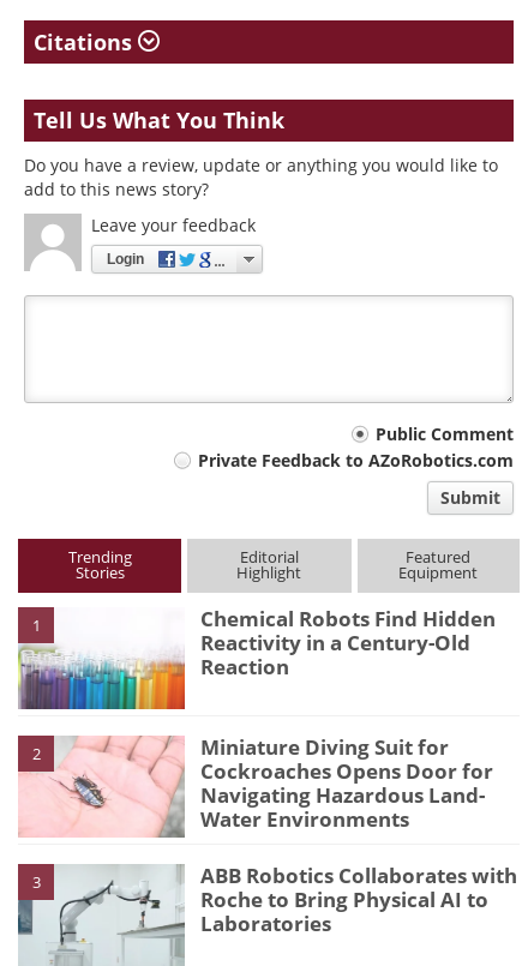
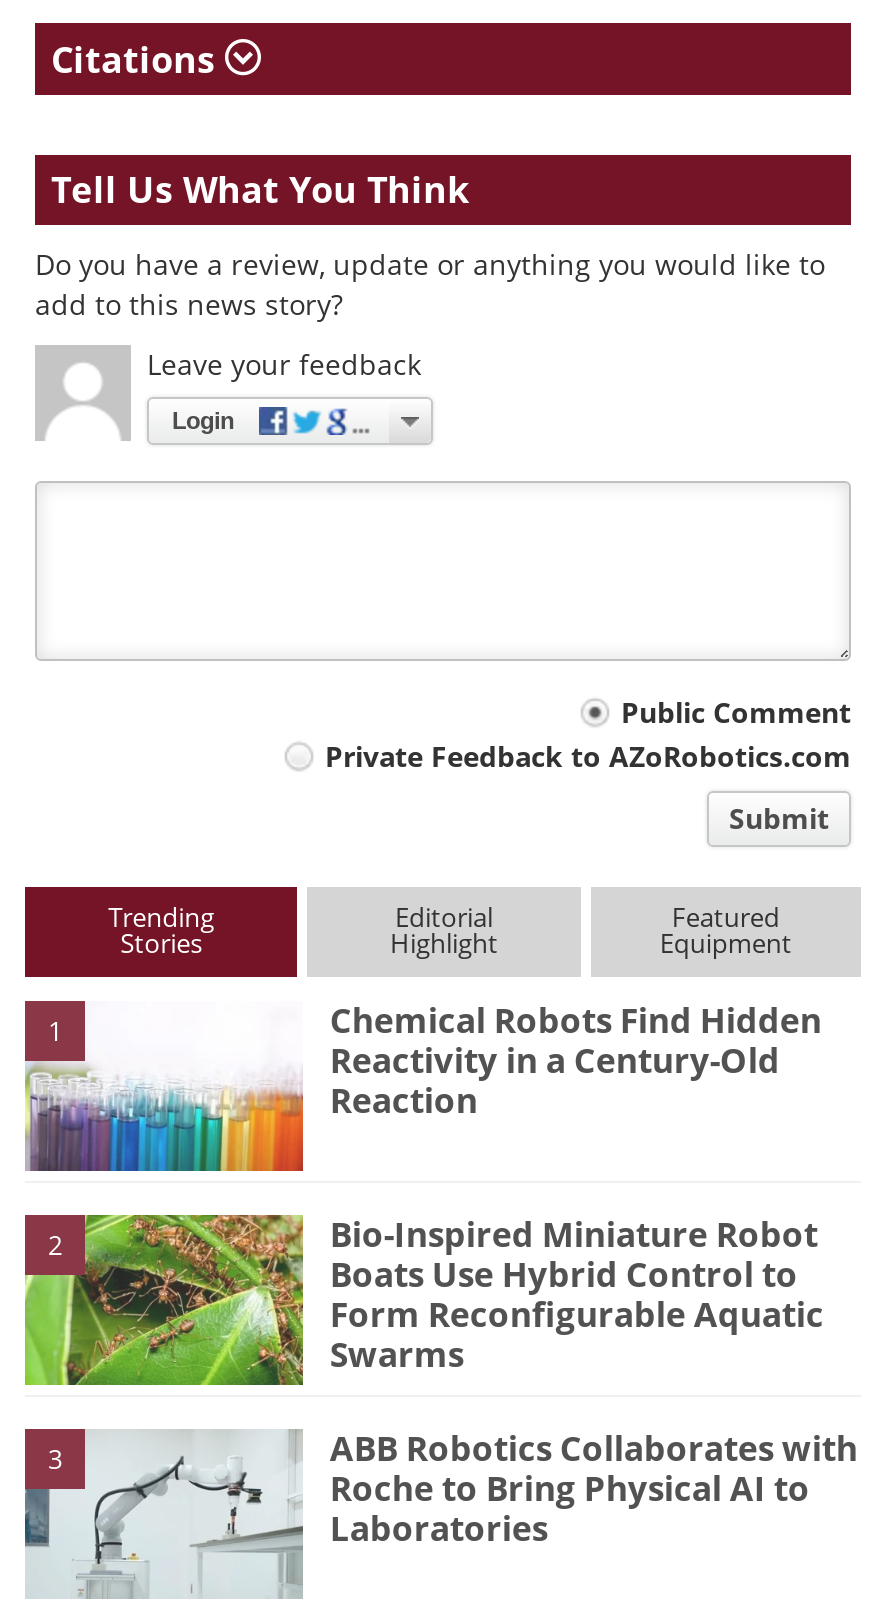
[18,733,494,838] [image] | Miniature Diving Suit for | Cockroaches Opens Door for | Navigating Hazardous Land- | Water Environments -> [23,1210,824,1387] [image] | Bio-Inspired Miniature Robot | Boats Use Hybrid Control to | Form Reconfigurable Aquatic | Swarms

